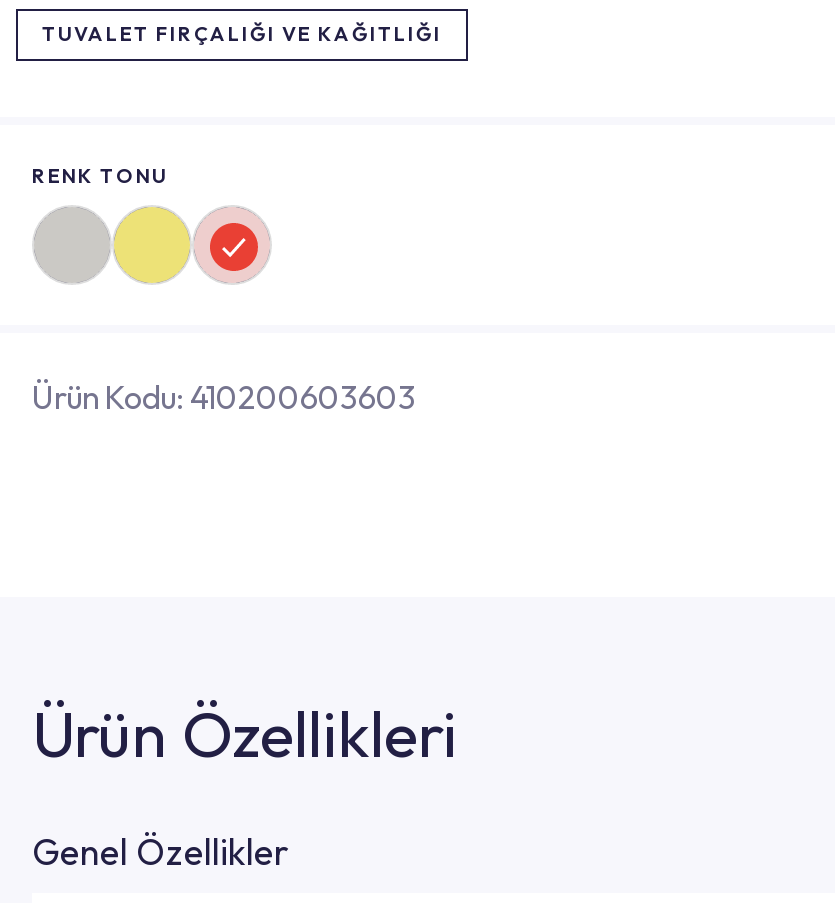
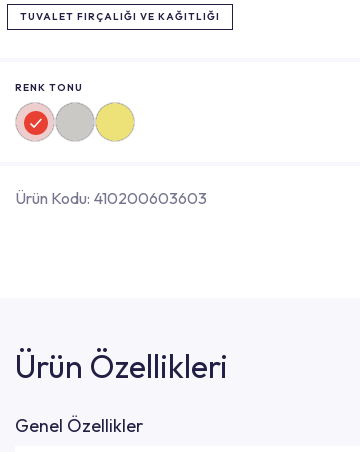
[36,207,268,285] [image] -> [17,103,134,141] [image]

